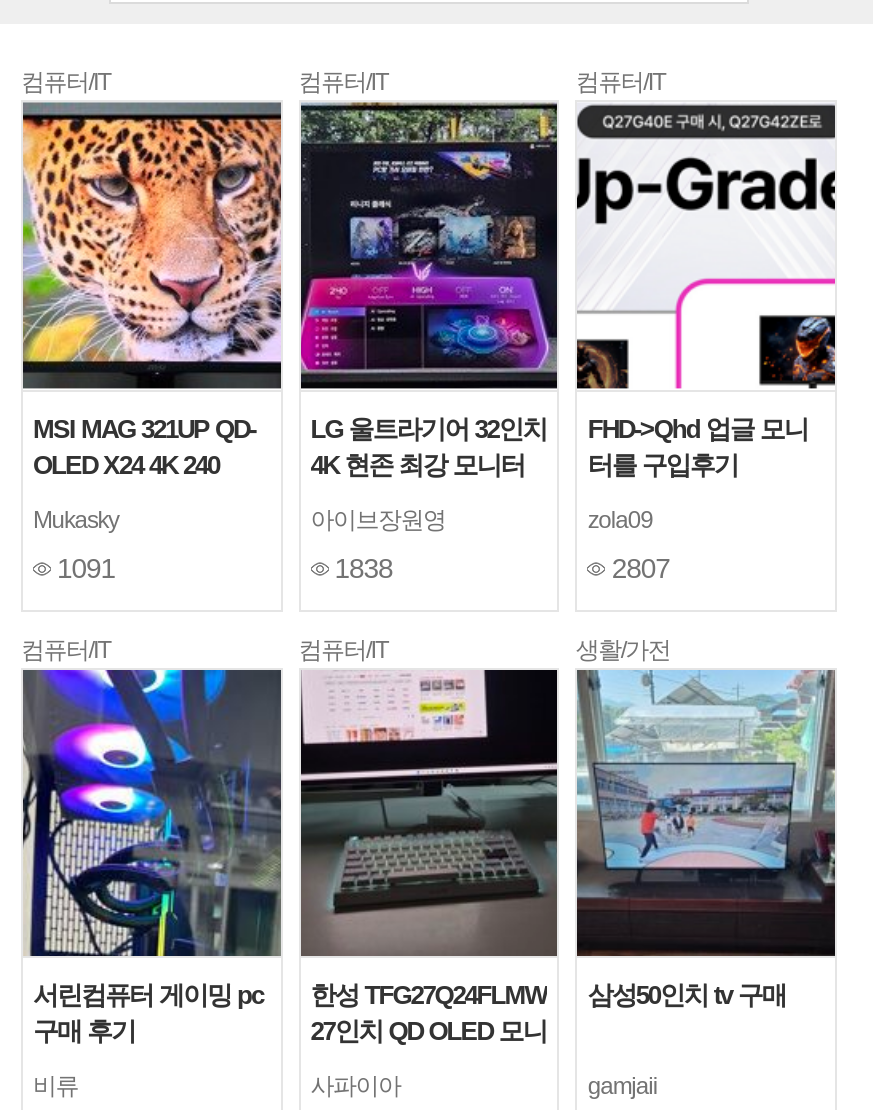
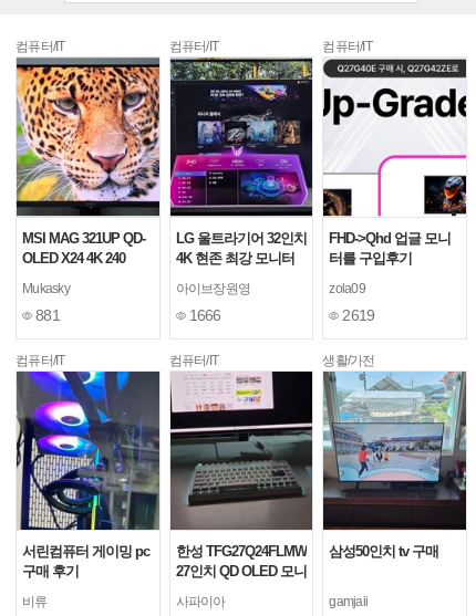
[57,551,115,583] 1091 -> [35,306,60,324] 881
[334,551,392,583] 1838 -> [189,306,221,324] 1666
[612,551,670,583] 2807 -> [342,306,375,324] 2619

